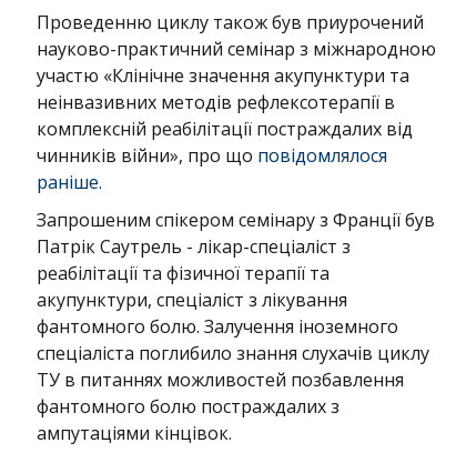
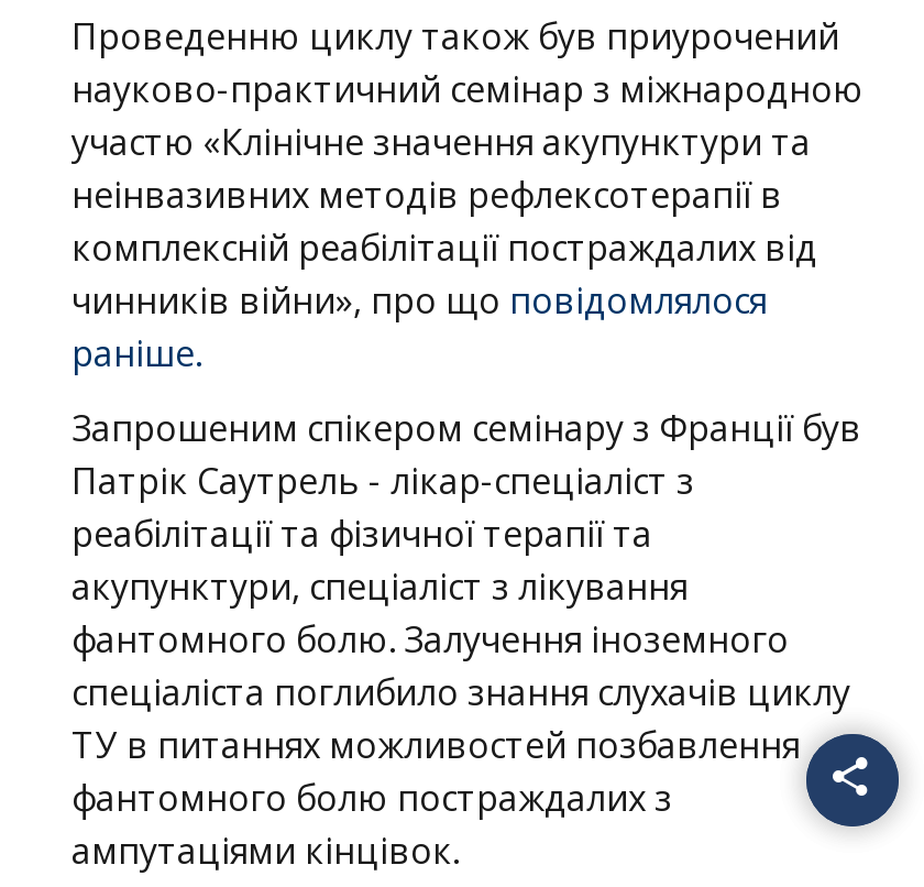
none -> [798,725,908,835] [image]

